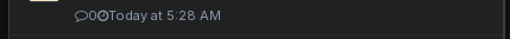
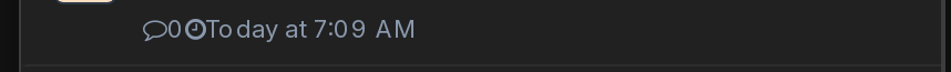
[88,7,221,24] 0 Today at 5:28 AM -> [167,13,416,44] 0 Today at 7:09 AM

